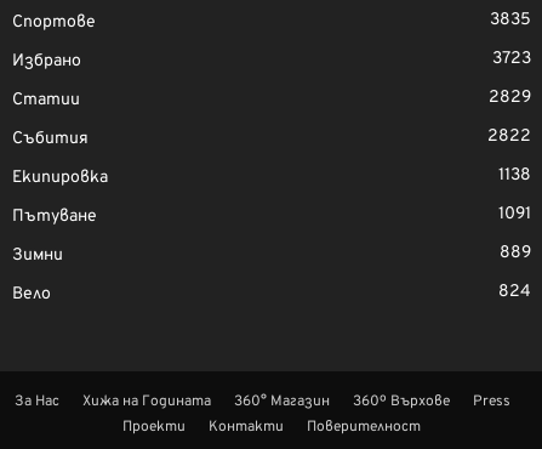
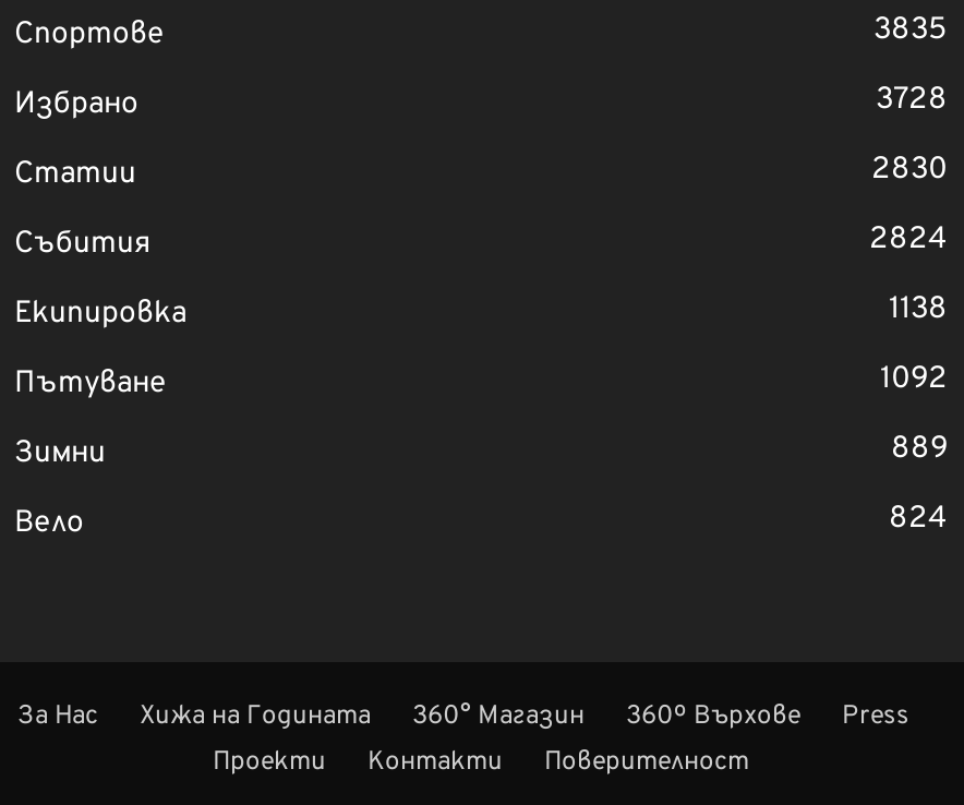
[492,49,531,70] 3723 -> [876,83,948,120] 3728
[489,88,531,109] 2829 -> [871,153,948,190] 2830
[487,127,531,147] 2822 -> [869,223,948,260] 2824
[498,204,531,225] 1091 -> [880,362,948,399] 1092

